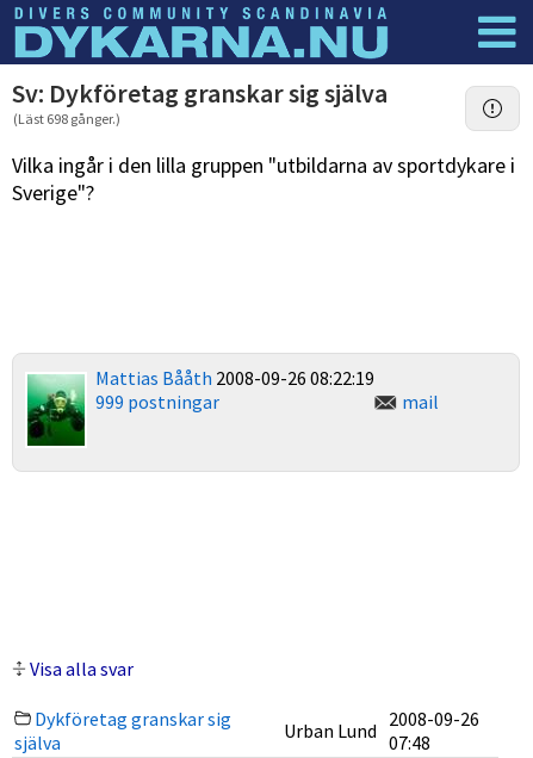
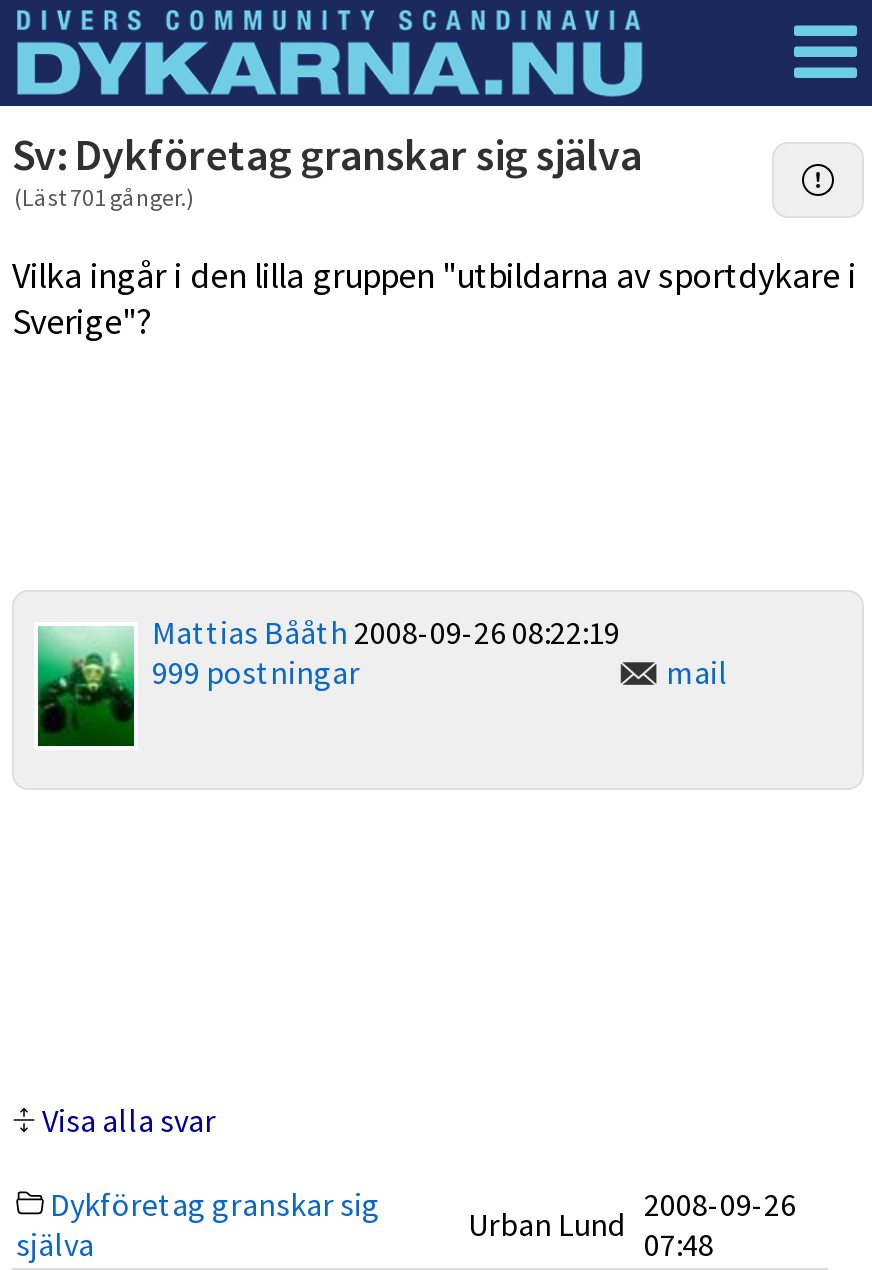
[13,110,120,128] (Läst 698 gånger.) -> [14,182,194,212] (Läst 701 gånger.)

